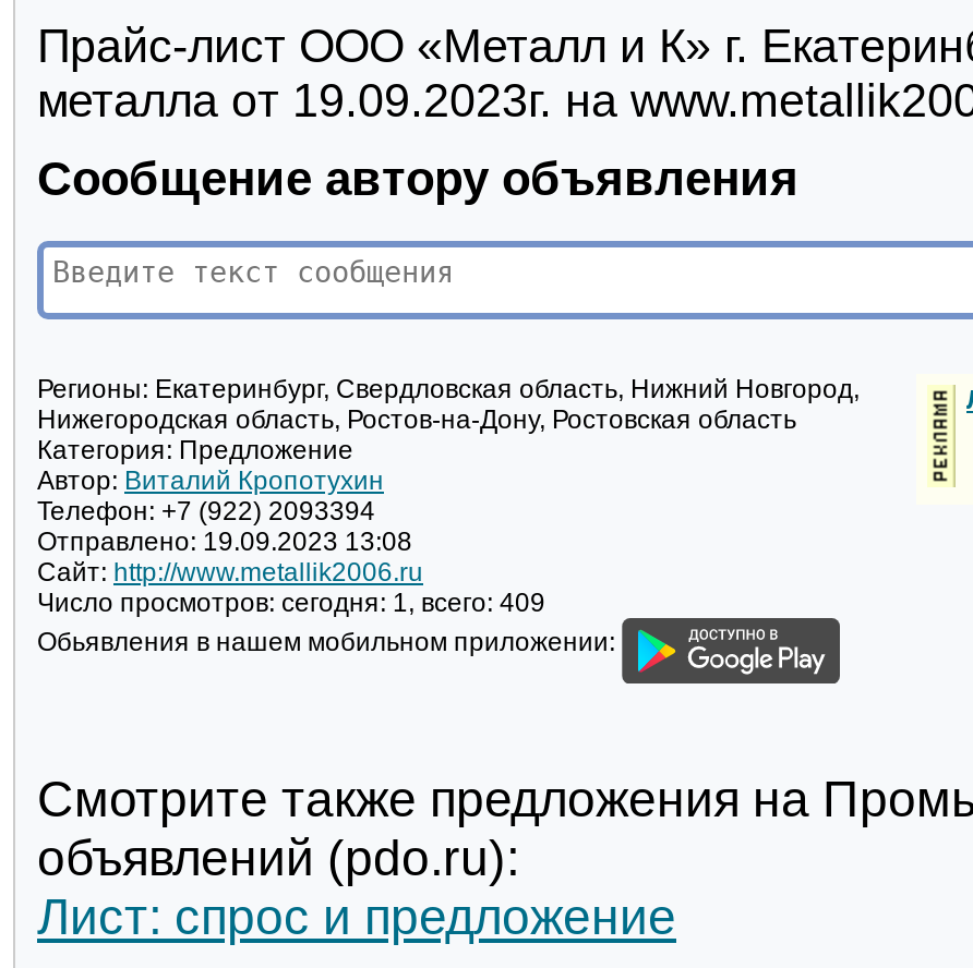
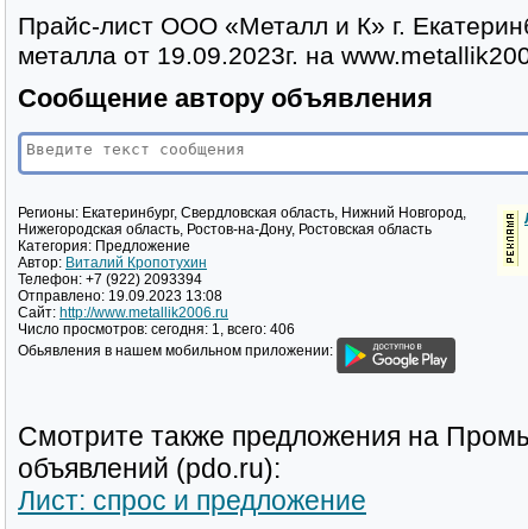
[37,588,545,619] Число просмотров: сегодня: 1, всего: 409 -> [18,321,295,338] Число просмотров: сегодня: 1, всего: 406

